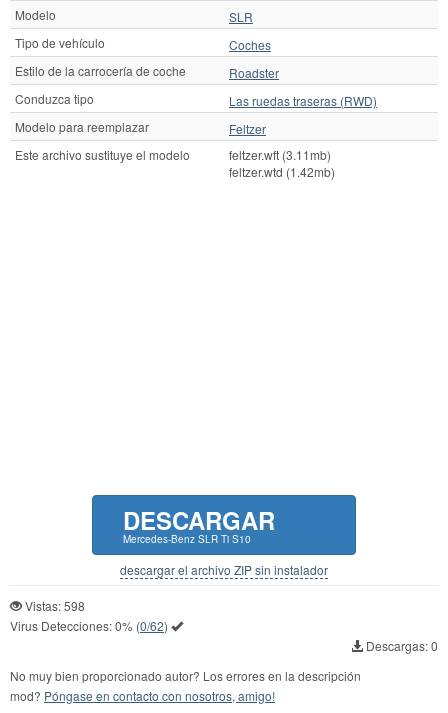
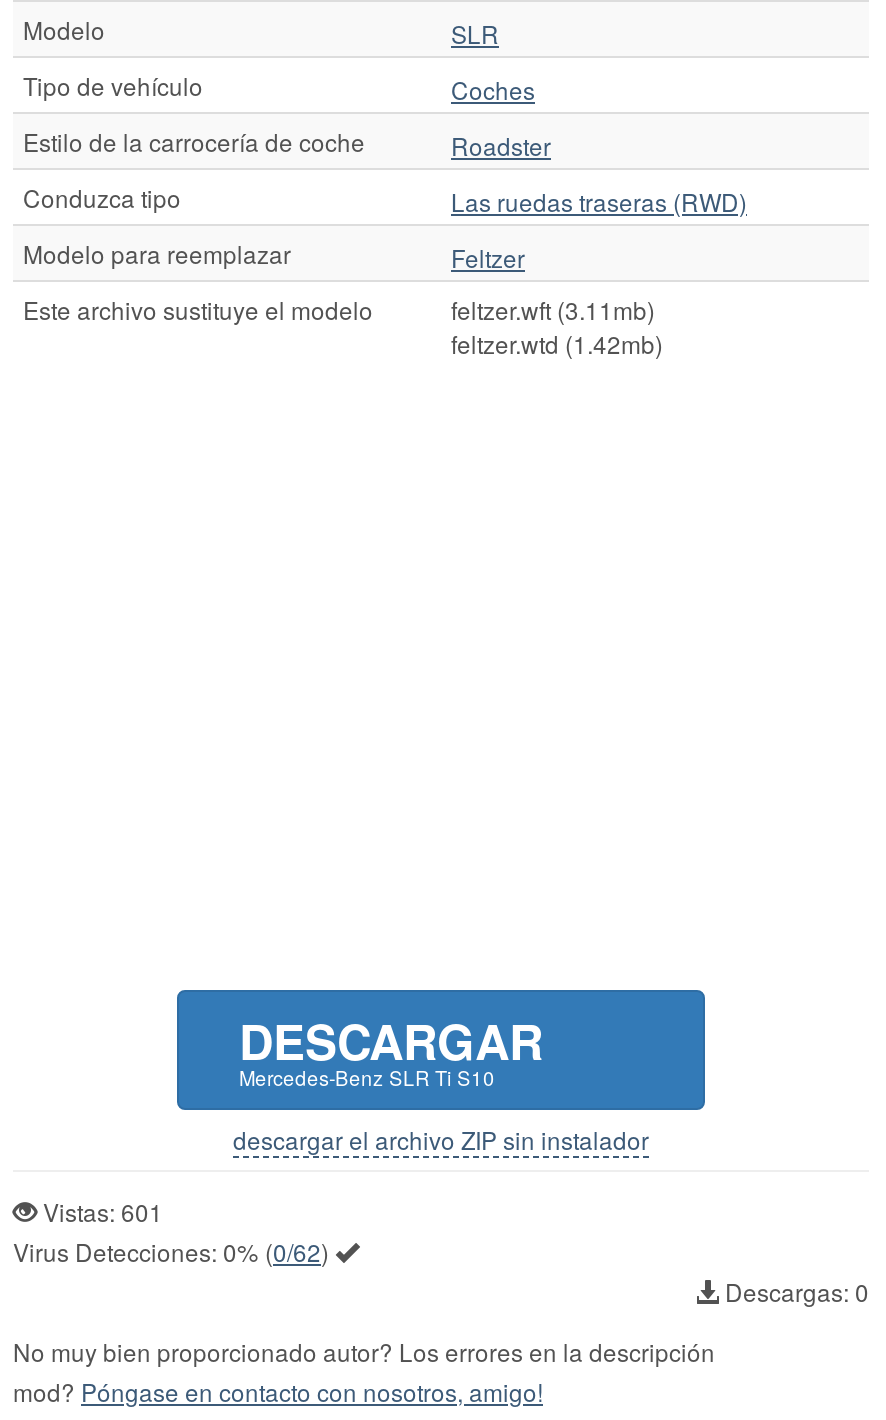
[22,597,85,614] Vistas: 598 -> [37,1195,163,1229] Vistas: 601

